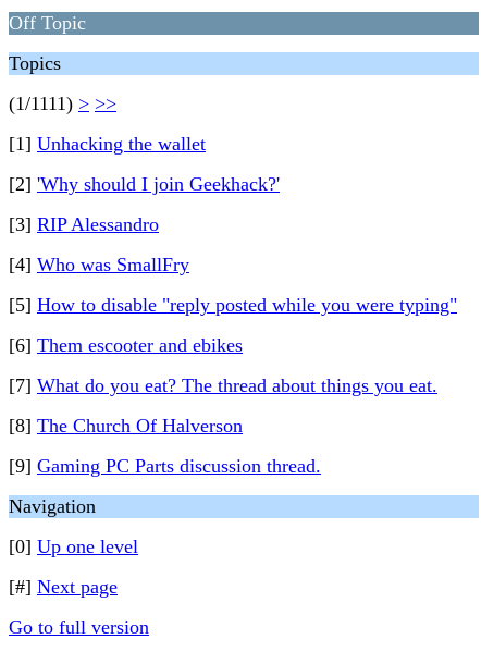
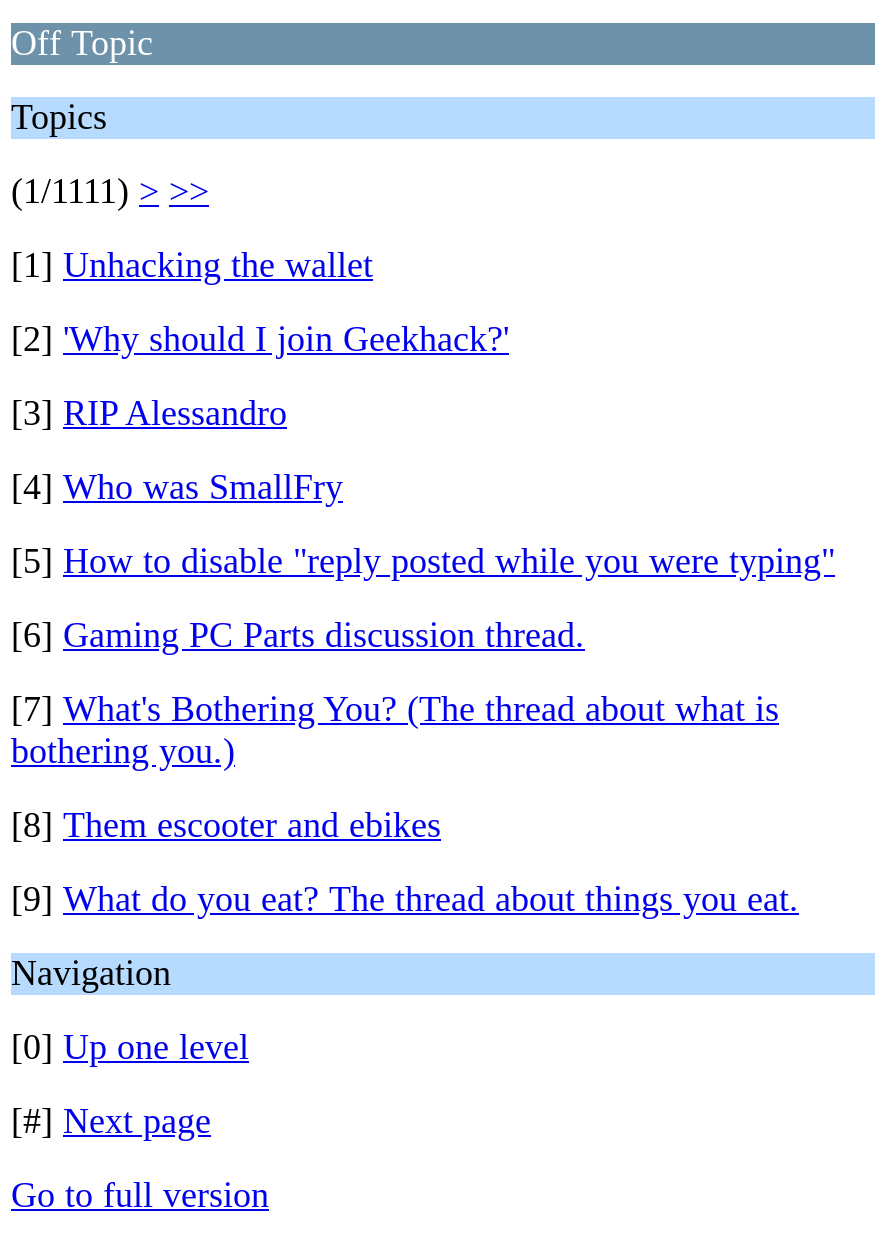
[9,334,243,356] [6] Them escooter and ebikes -> [11,615,585,655] [6] Gaming PC Parts discussion thread.
[9,374,437,396] [7] What do you eat? The thread about things you eat. -> [11,689,779,771] [7] What's Bothering You? (The thread about what is | bothering you.)
[9,415,243,437] [8] The Church Of Halverson -> [11,805,441,845] [8] Them escooter and ebikes
[9,455,321,477] [9] Gaming PC Parts discussion thread. -> [11,879,799,919] [9] What do you eat? The thread about things you eat.

